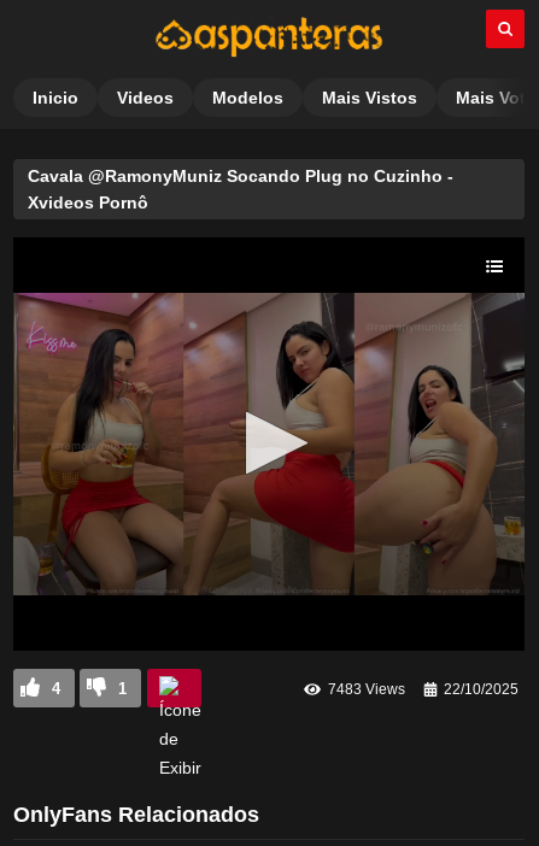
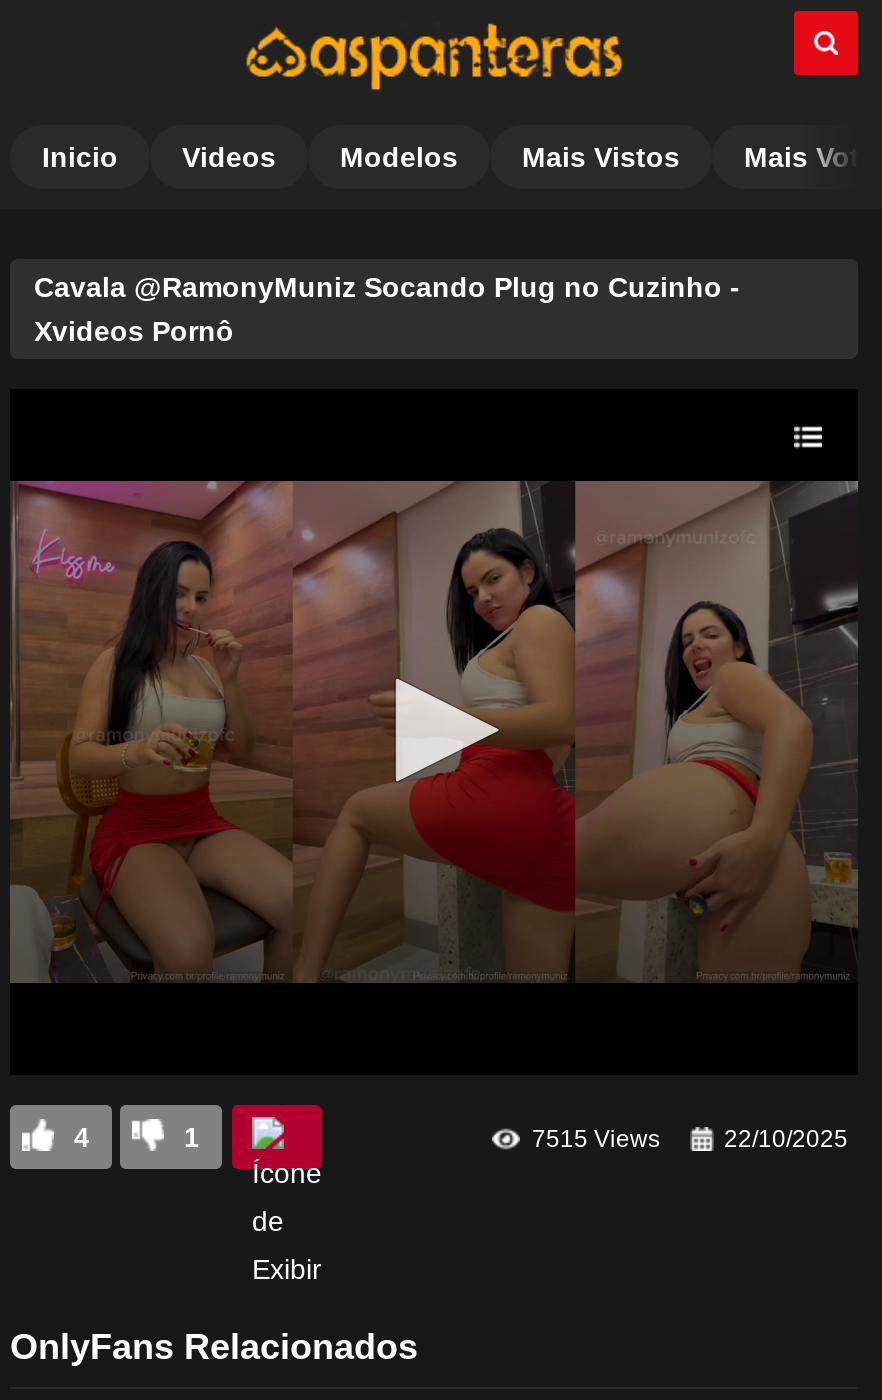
[328,681,405,698] 7483 Views -> [532,1126,660,1154] 7515 Views

